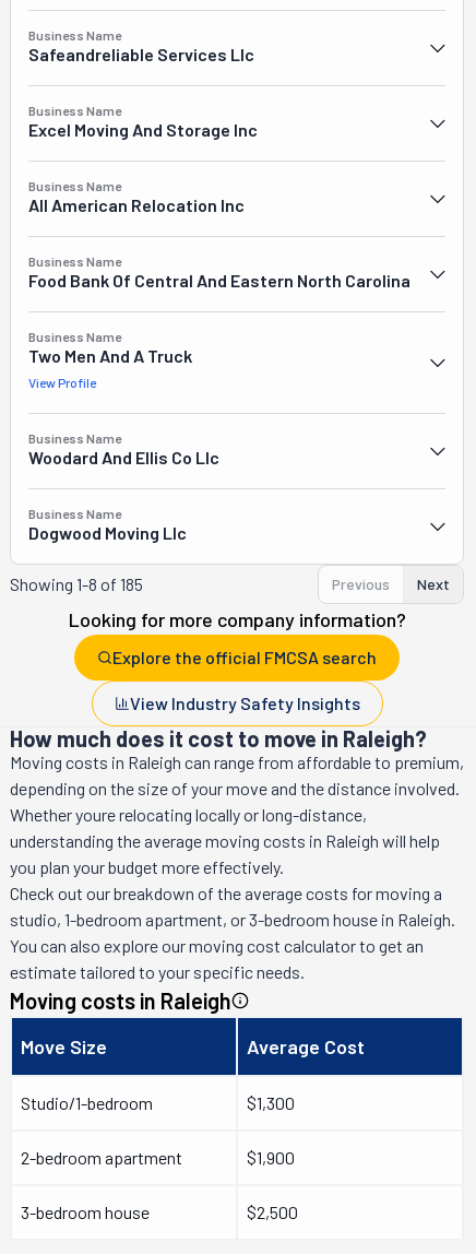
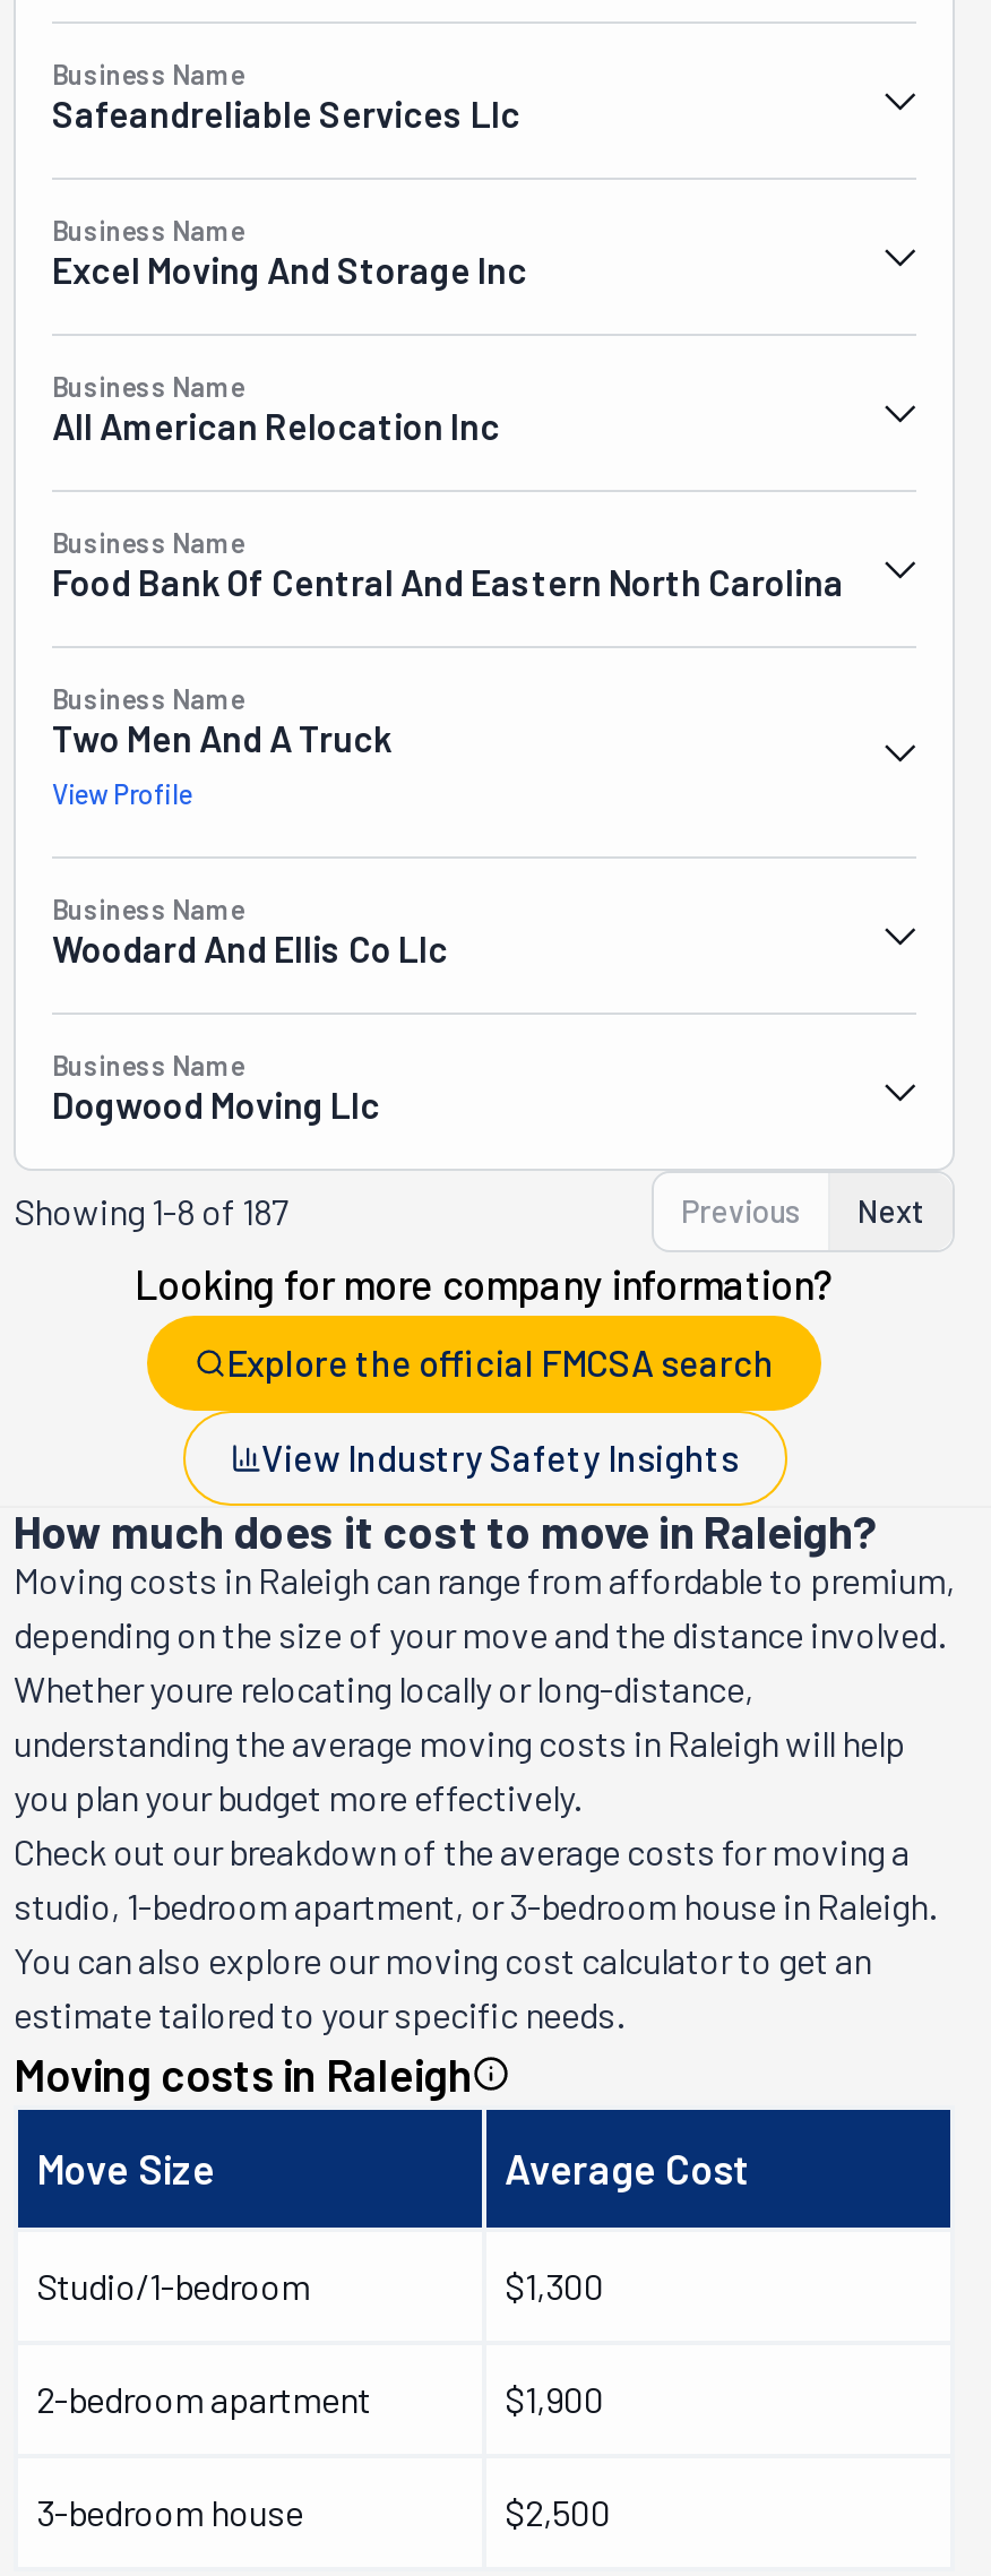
[10,573,143,594] Showing 1-8 of 185 -> [14,1189,290,1232] Showing 1-8 of 187

